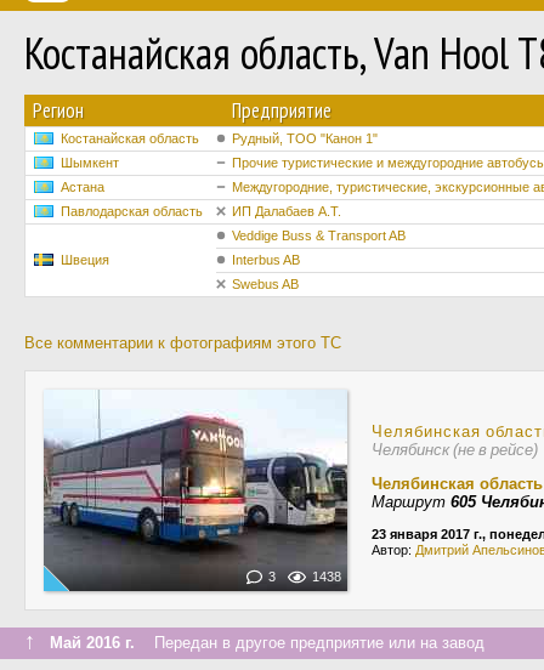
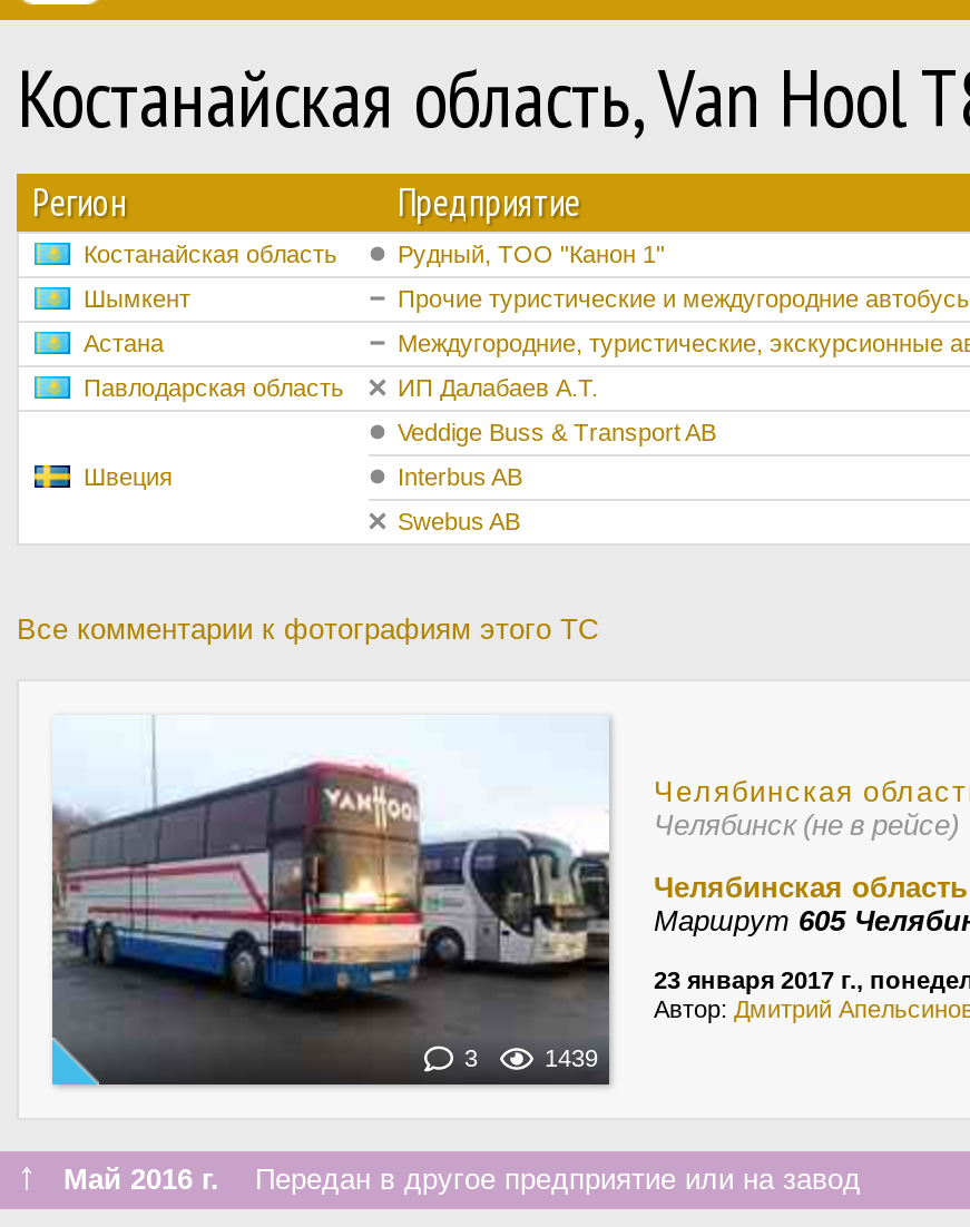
[312,569,341,584] 1438 -> [545,1044,598,1071] 1439

